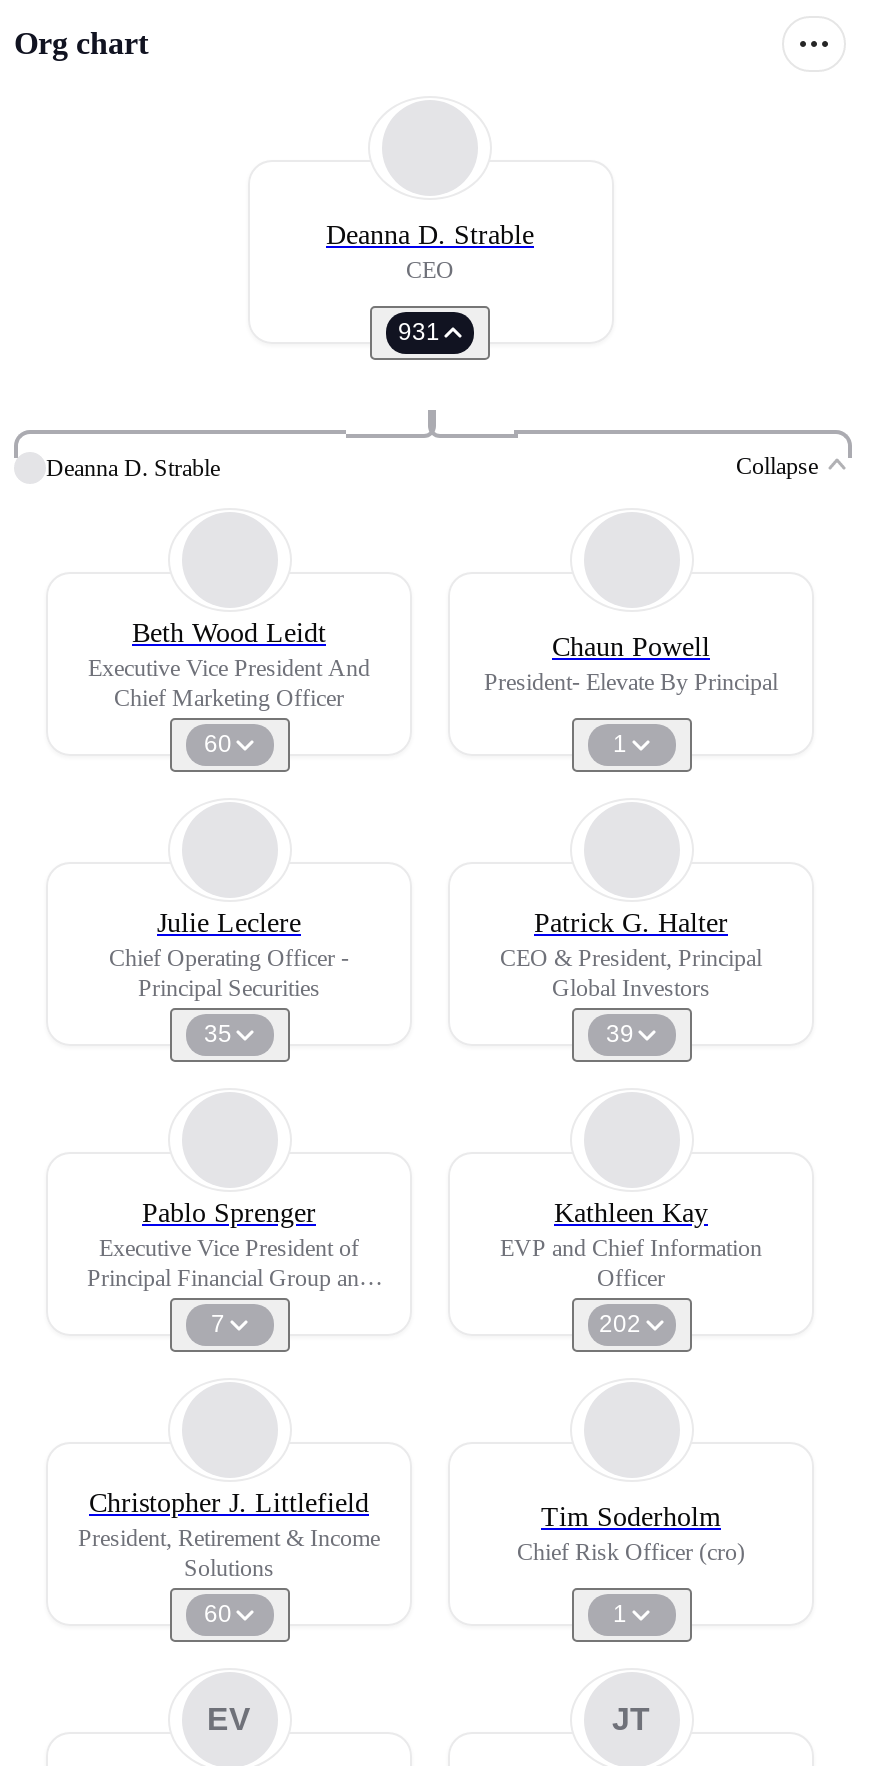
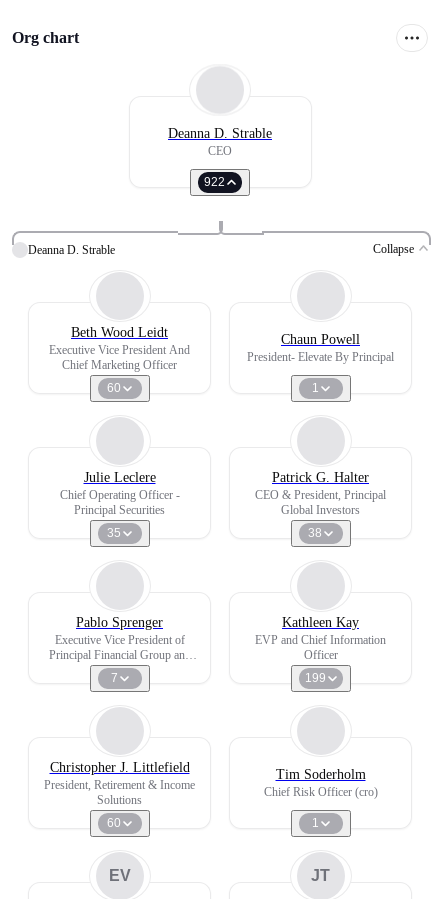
[398,318,440,346] 931 -> [204,175,225,189] 922
[606,1020,634,1048] 39 -> [308,526,322,540] 38
[599,1310,641,1338] 202 -> [304,671,325,685] 199

